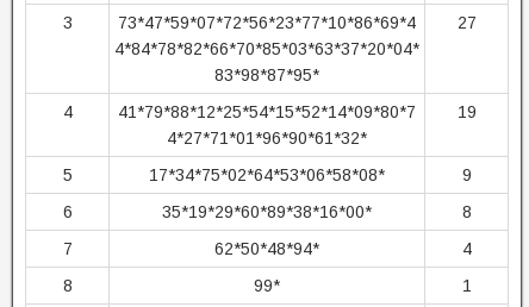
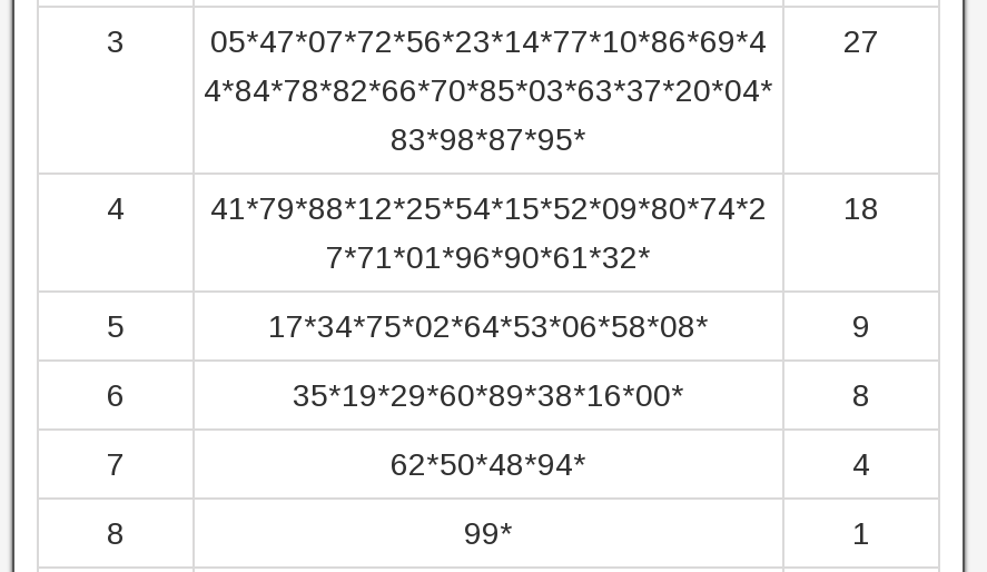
[118,13,416,32] 73*47*59*07*72*56*23*77*10*86*69*4 -> [210,23,767,59] 05*47*07*72*56*23*14*77*10*86*69*4
[118,102,416,121] 41*79*88*12*25*54*15*52*14*09*80*7 -> [210,190,767,226] 41*79*88*12*25*54*15*52*09*80*74*2
[457,102,476,121] 19 -> [843,190,879,226] 18
[167,129,367,148] 4*27*71*01*96*90*61*32* -> [326,239,651,275] 7*71*01*96*90*61*32*

